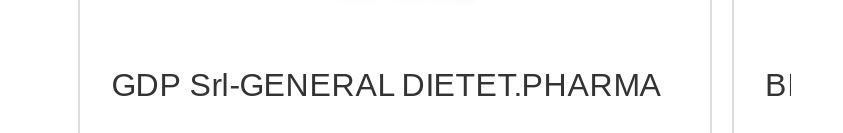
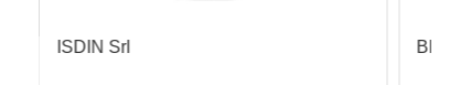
[112,69,662,103] GDP Srl-GENERAL DIETET.PHARMA -> [57,38,130,57] ISDIN Srl

